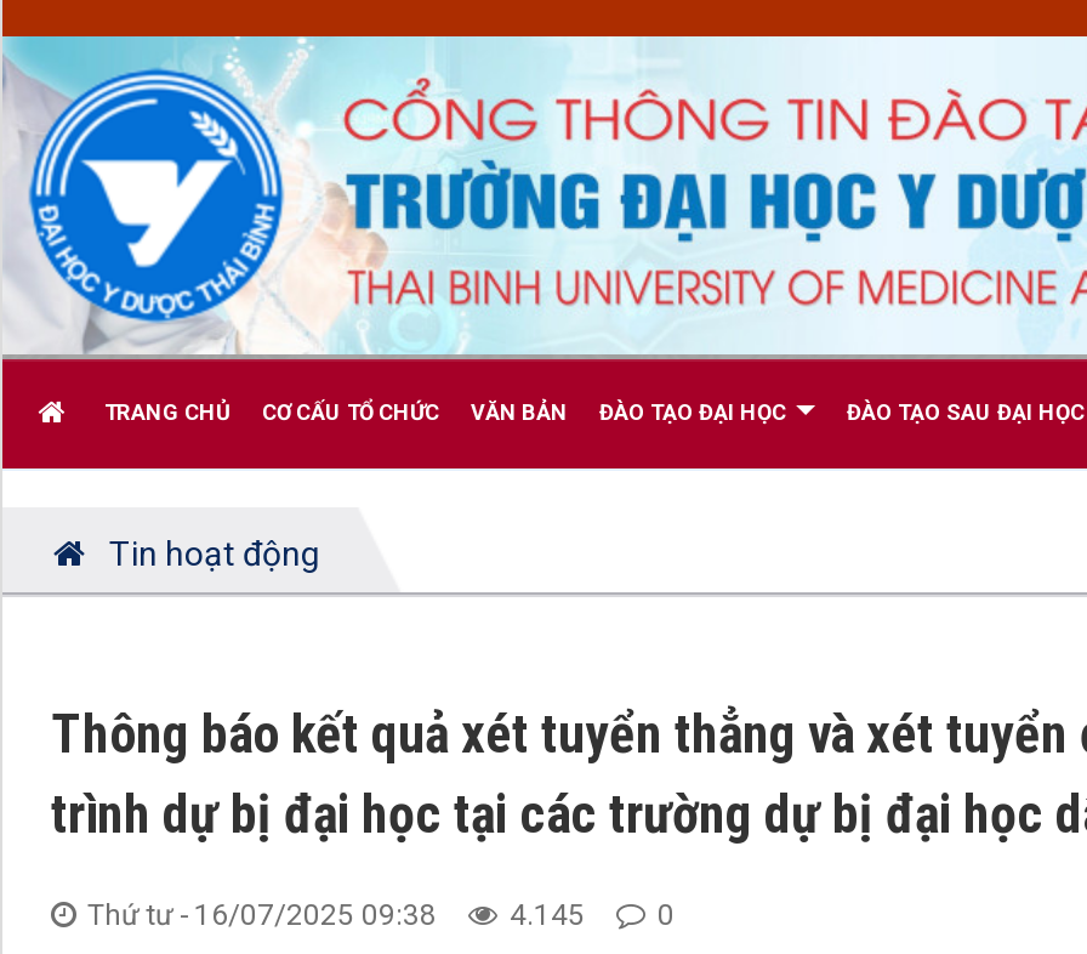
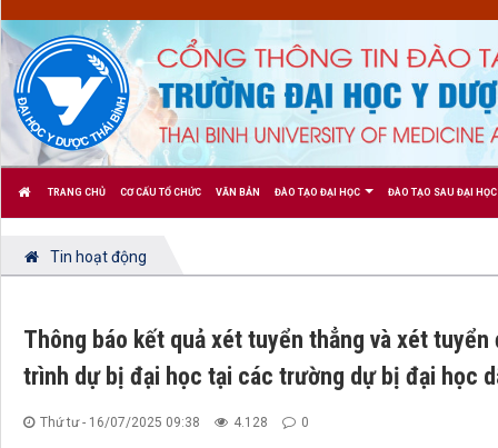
[510,898,585,932] 4.145 -> [233,415,268,430] 4.128

